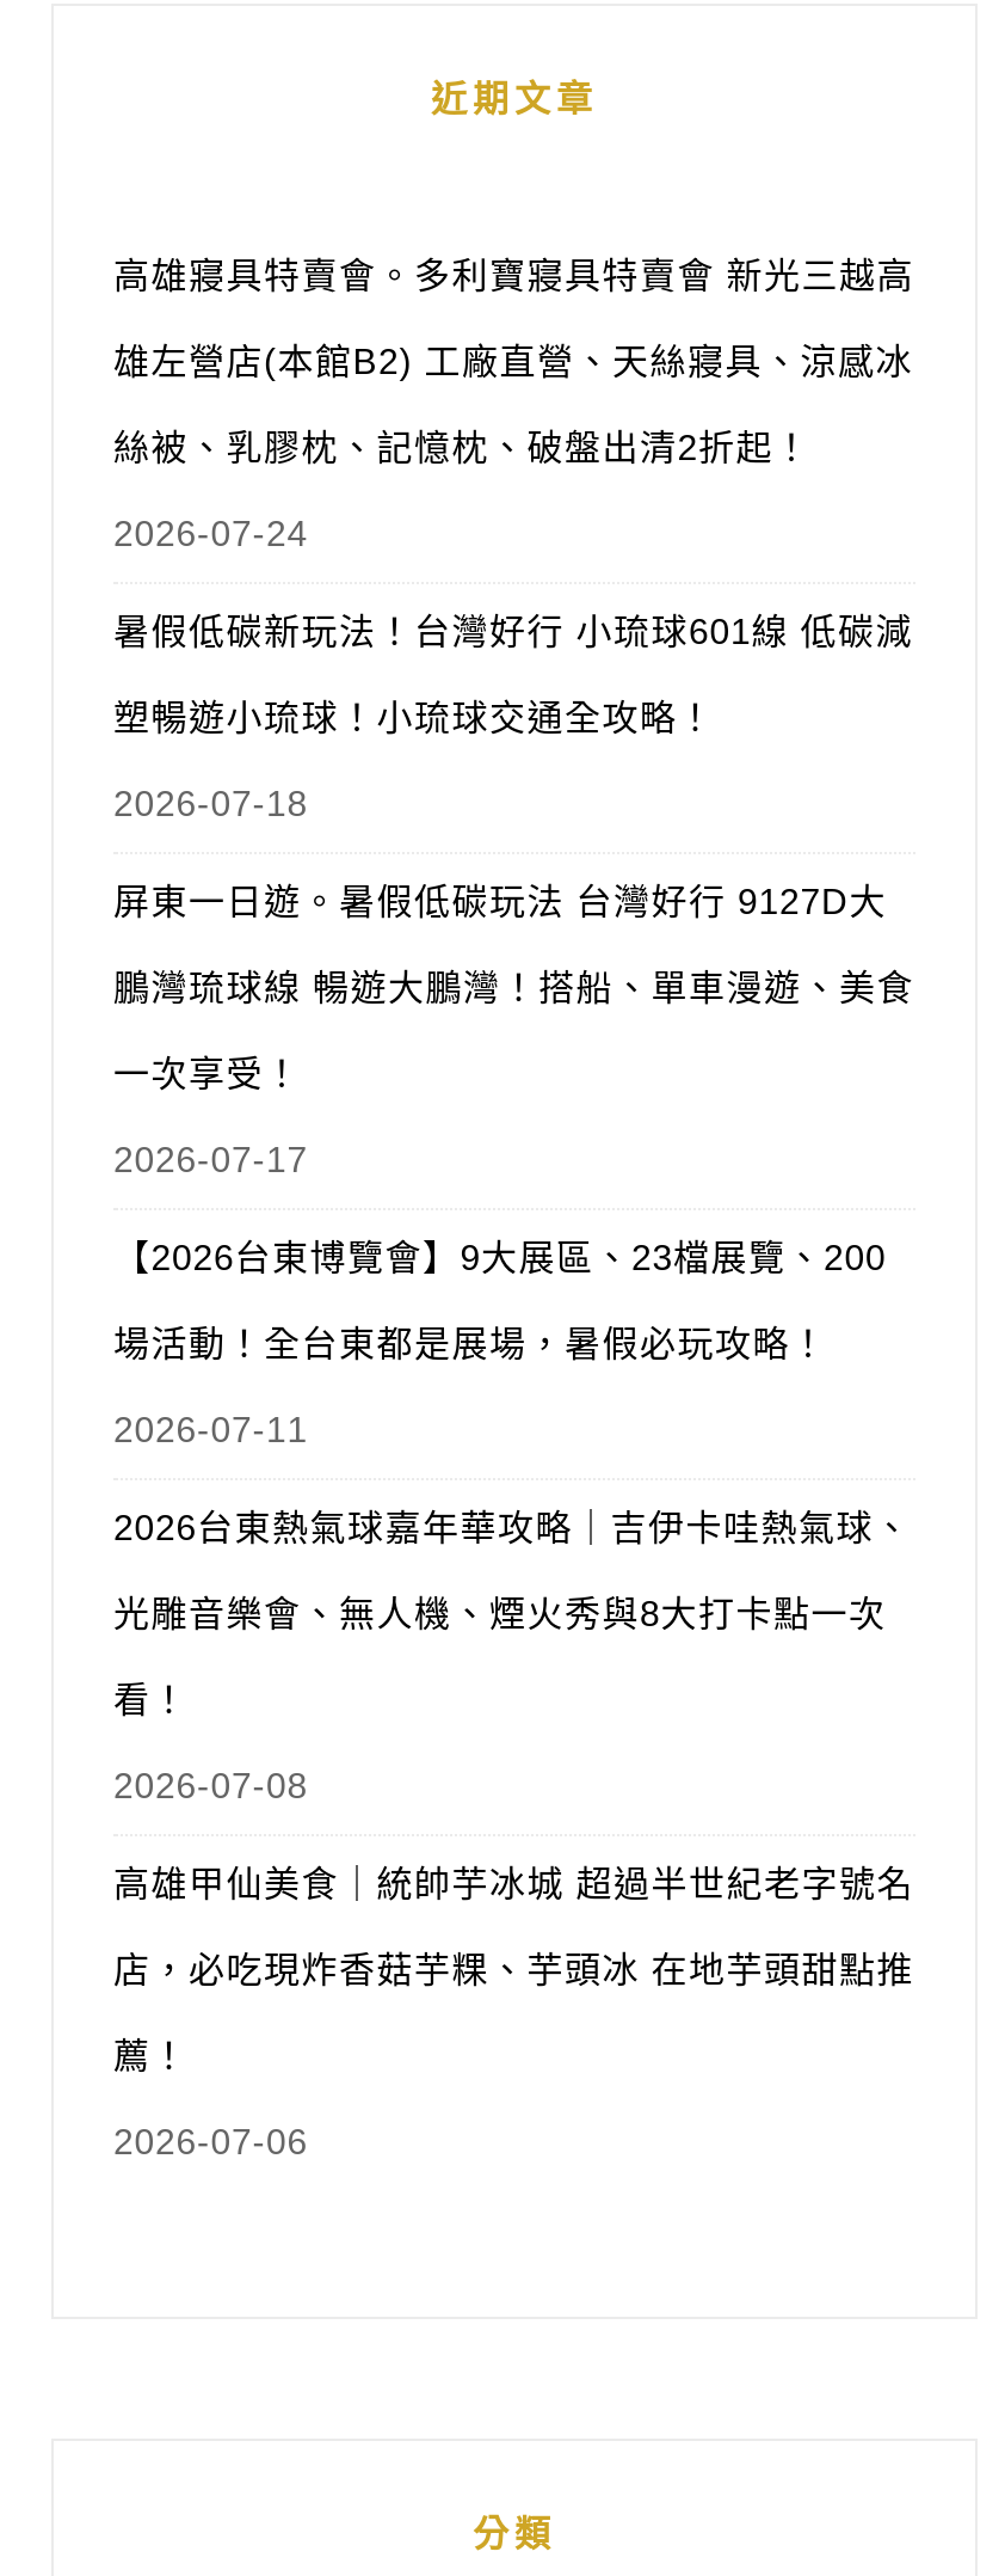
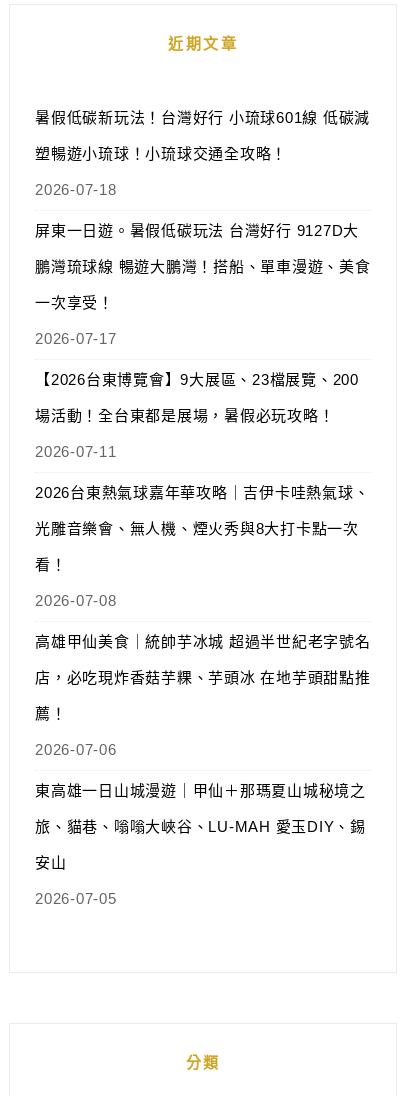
[113,255,914,553] 高雄寢具特賣會。多利寶寢具特賣會 新光三越高 | 雄左營店(本館B2) 工廠直營、天絲寢具、涼感冰 | 絲被、乳膠枕、記憶枕、破盤出清2折起！ | 2026-07-24 -> none
moved [113,611,914,2162] -> [35,109,370,758]: 暑假低碳新玩法！台灣好行 小琉球601線 低碳減 | 塑暢遊小琉球！小琉球交通全攻略！ | 2026-07-18 | ... | 薦！ | 2026-07-06
none -> [35,782,366,907] 東高雄一日山城漫遊｜甲仙＋那瑪夏山城秘境之 | 旅、貓巷、嗡嗡大峽谷、LU-MAH 愛玉DIY、錫 | 安山 | 2026-07-05

